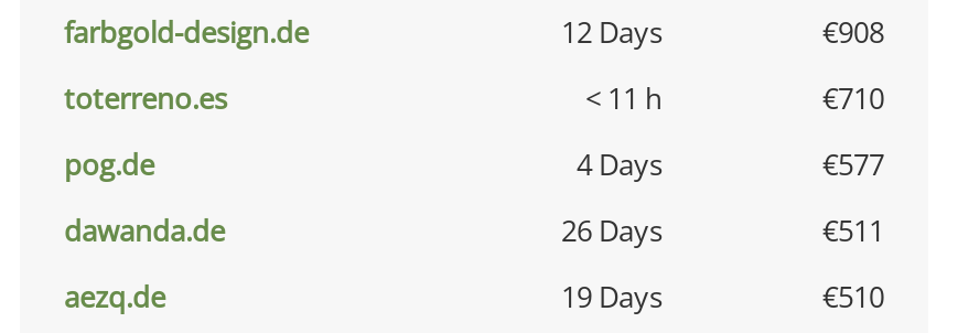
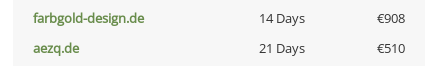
[561,12,663,52] 12 Days -> [258,9,304,27] 14 Days
[64,78,884,250] toterreno.es | < 11 h | €710 | pog.de | 4 Days | €577 | dawanda.de | 26 Days | €511 -> none
[561,277,663,316] 19 Days -> [258,39,304,57] 21 Days

